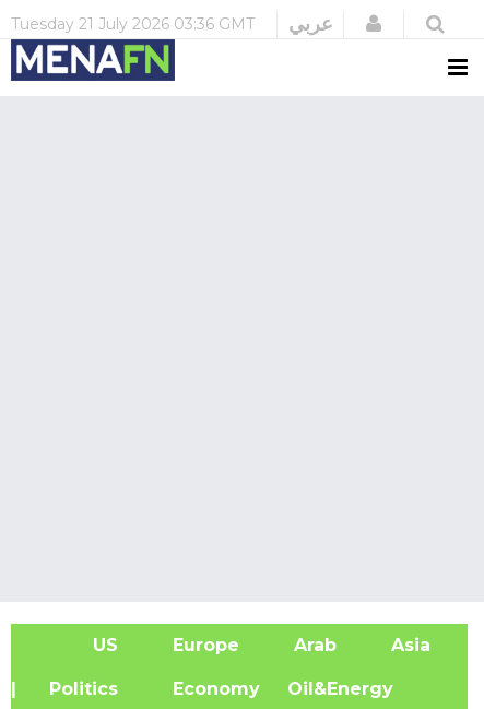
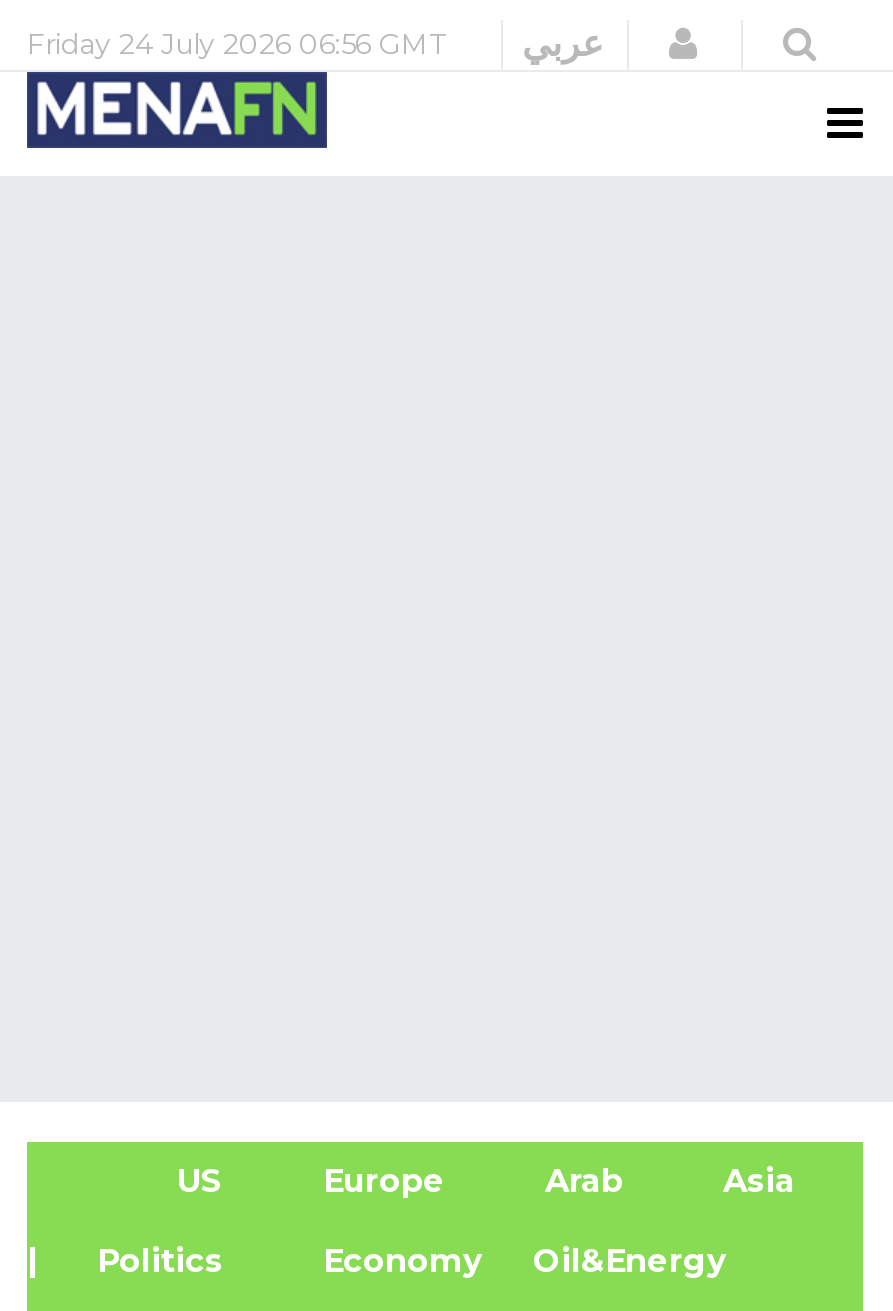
[11,14,255,34] Tuesday 21 July 2026 03:36 GMT -> [27,26,445,62] Friday 24 July 2026 06:56 GMT

